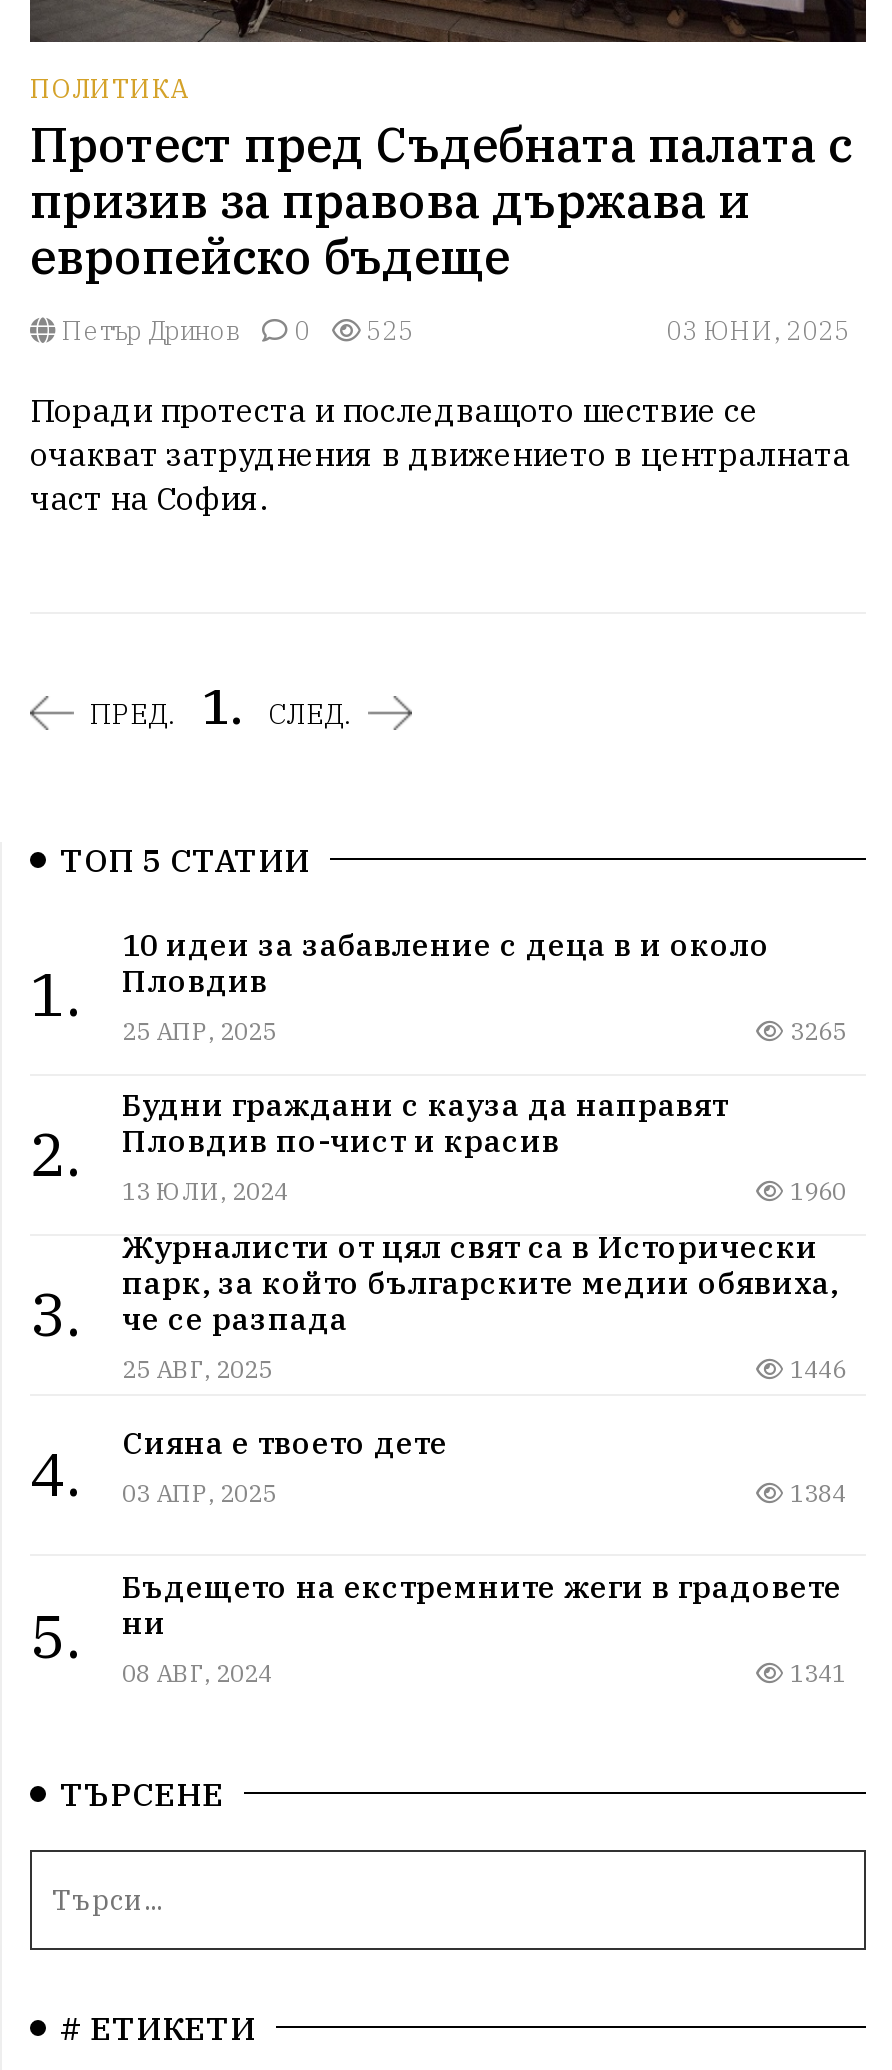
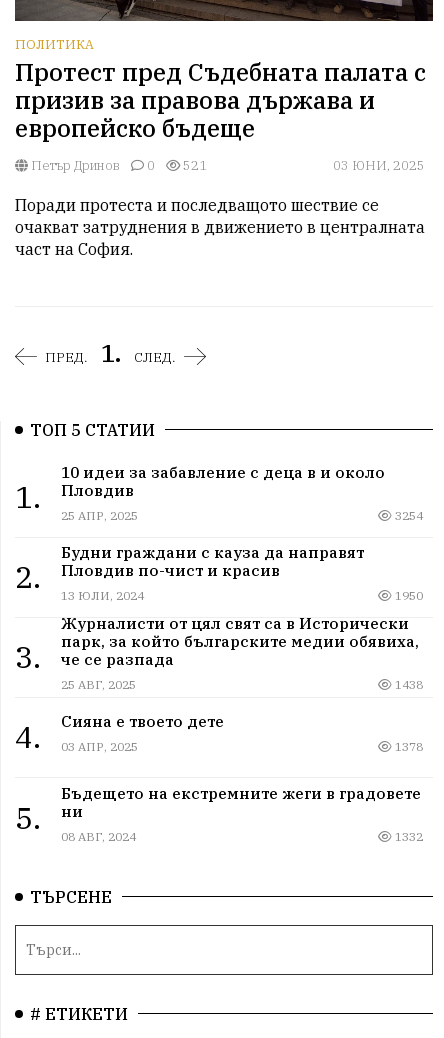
[56,313,414,347] Петър Дринов 0 525 -> [28,157,207,174] Петър Дринов 0 521
[784,1016,846,1046] 3265 -> [392,508,423,523] 3254
[784,1176,846,1206] 1960 -> [392,588,423,603] 1950
[784,1354,846,1384] 1446 -> [392,677,423,692] 1438
[784,1478,846,1508] 1384 -> [392,739,423,754] 1378
[784,1657,846,1687] 1341 -> [392,829,423,844] 1332

